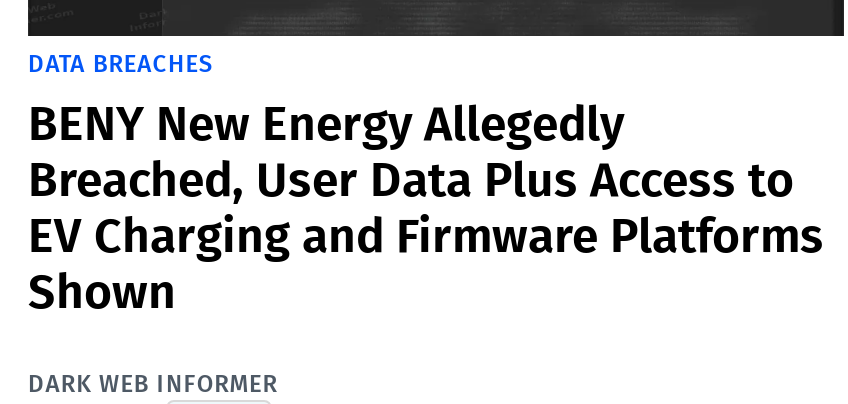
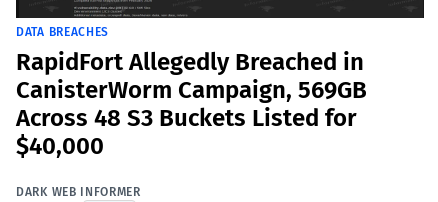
[28,95,824,319] BENY New Energy Allegedly | Breached, User Data Plus Access to | EV Charging and Firmware Platforms | Shown -> [16,48,367,160] RapidFort Allegedly Breached in | CanisterWorm Campaign, 569GB | Across 48 S3 Buckets Listed for | $40,000

